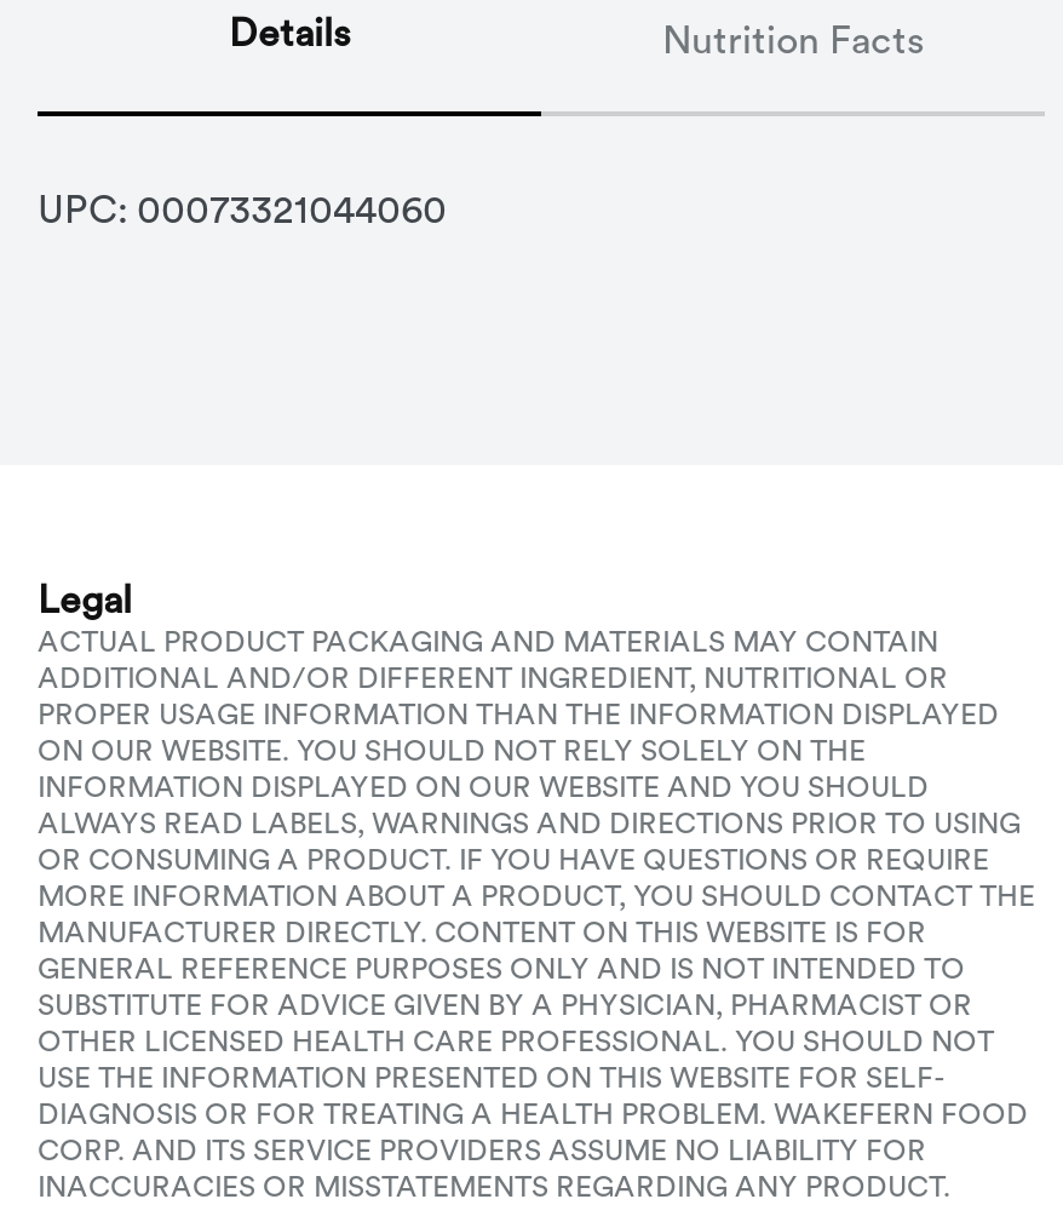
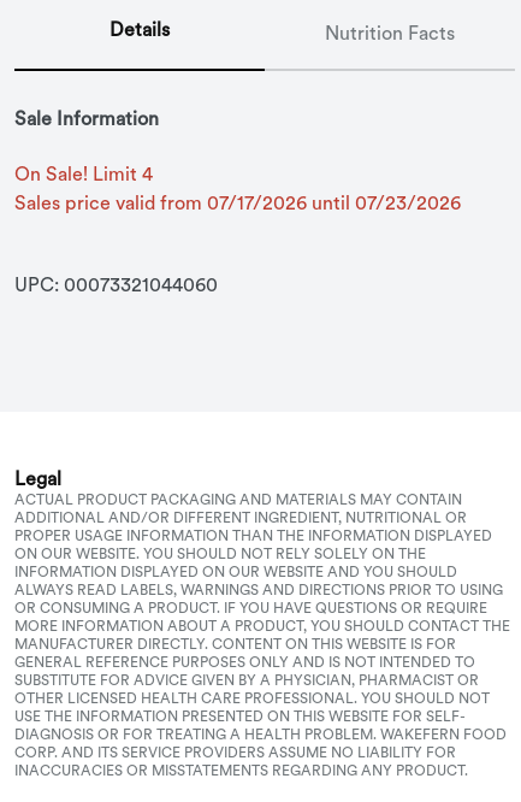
none -> [14,111,461,215] Sale Information | On Sale! Limit 4 | Sales price valid from 07/17/2026 until 07/23/2026

